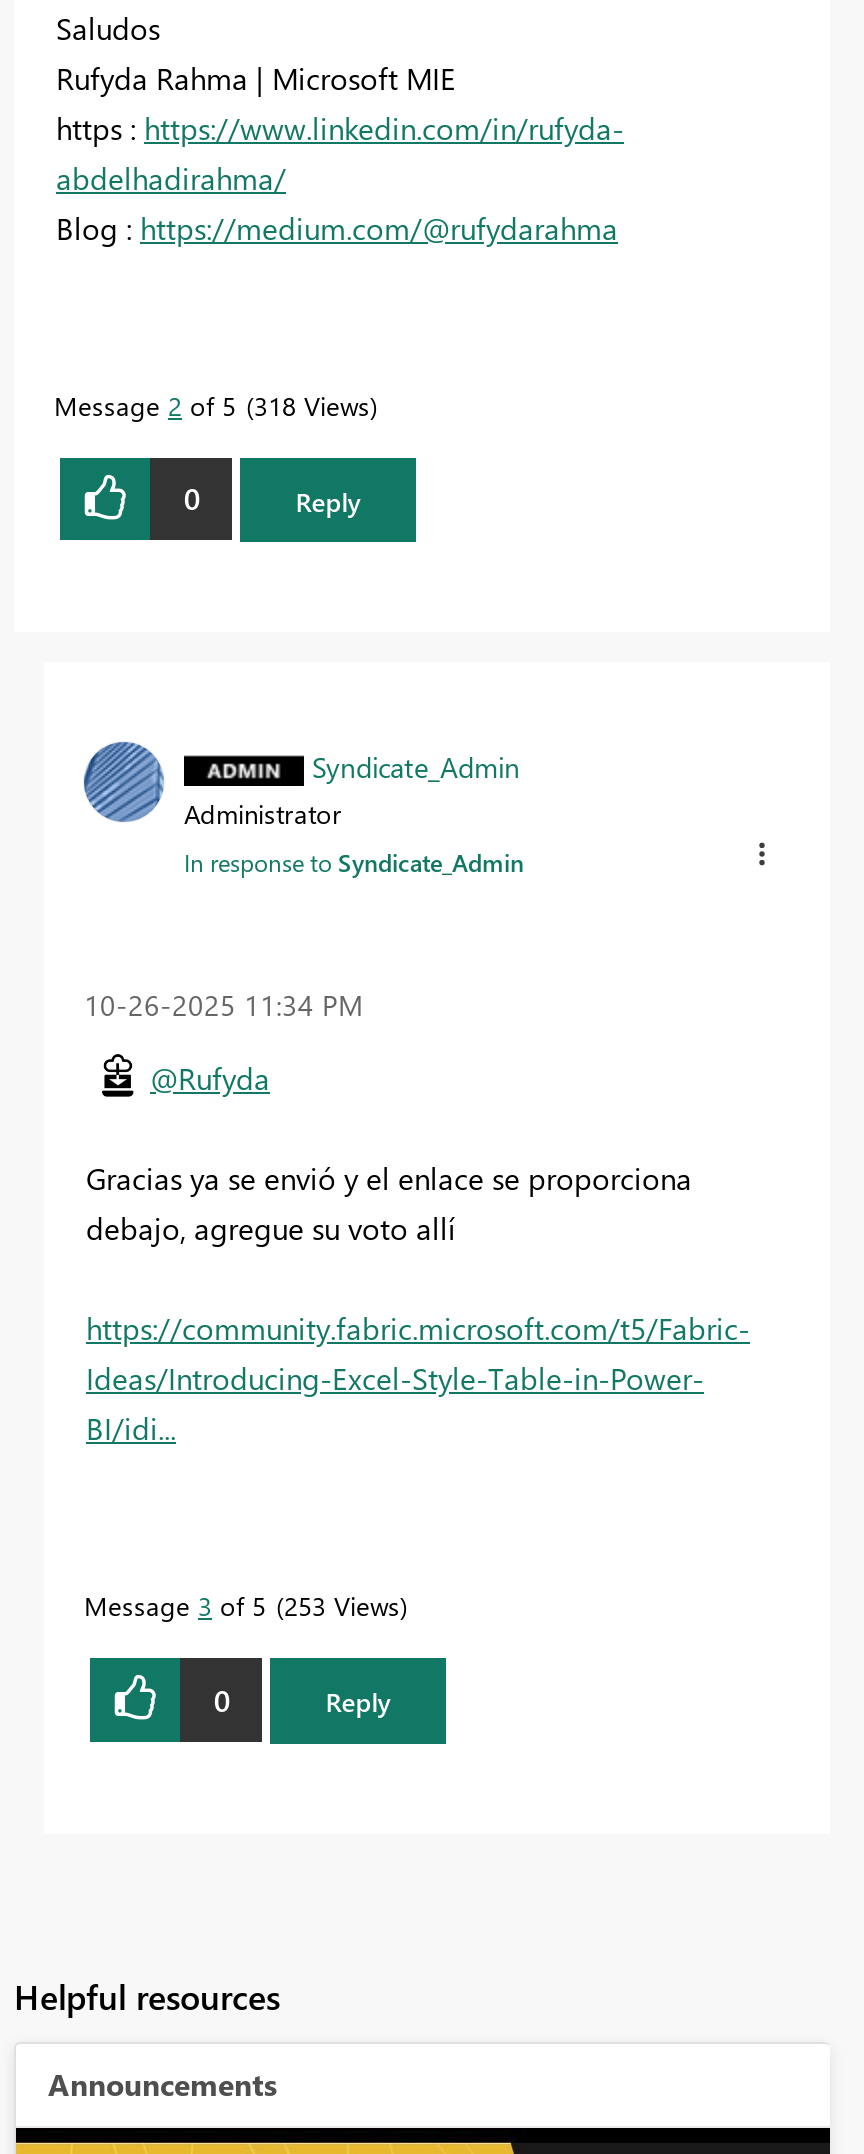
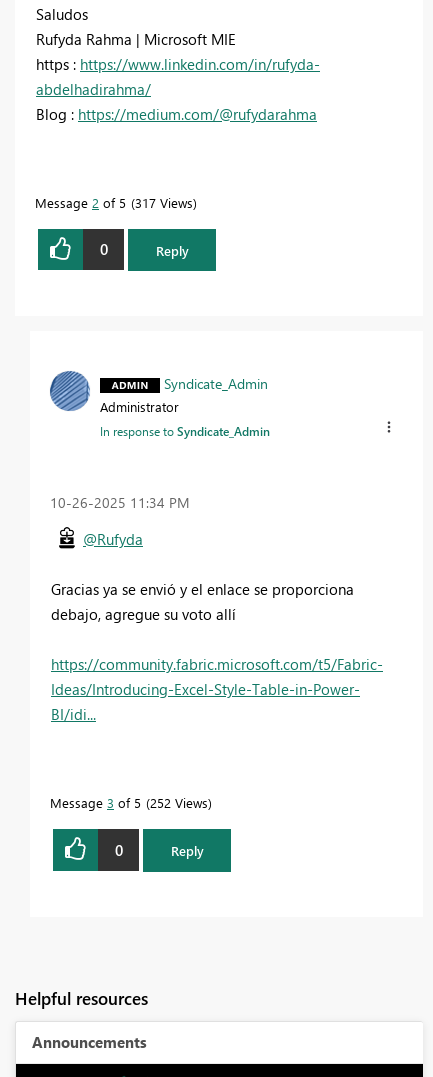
[54,388,370,422] Message 2 of 5 318 Views -> [35,194,193,211] Message 2 of 5 317 Views
[84,1589,400,1623] Message 3 of 5 253 Views -> [50,794,208,811] Message 3 of 5 252 Views

